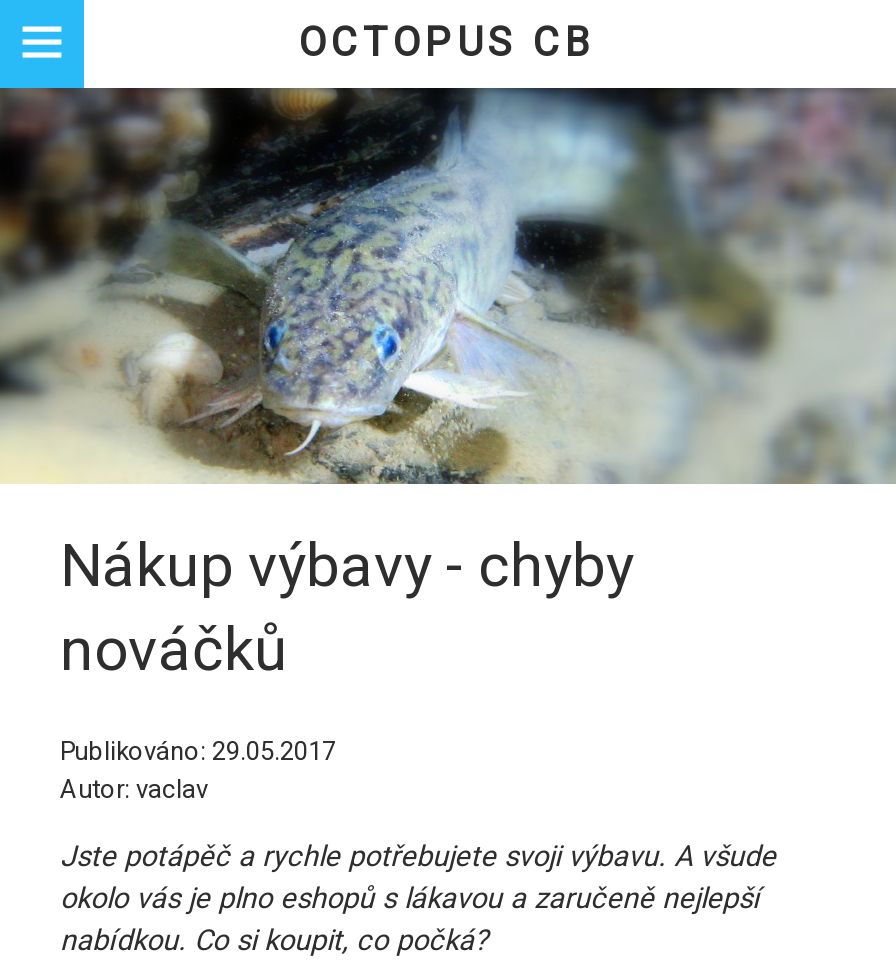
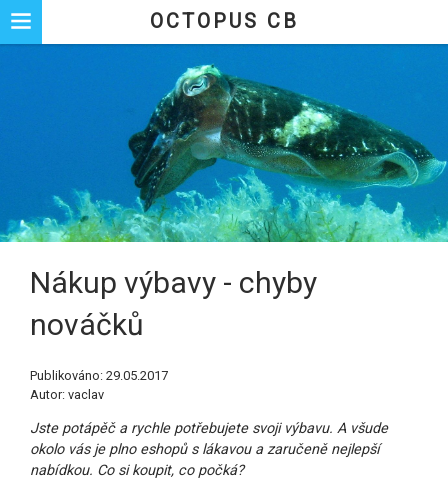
[6,86,890,486] [image] -> [3,43,445,243] [image]

